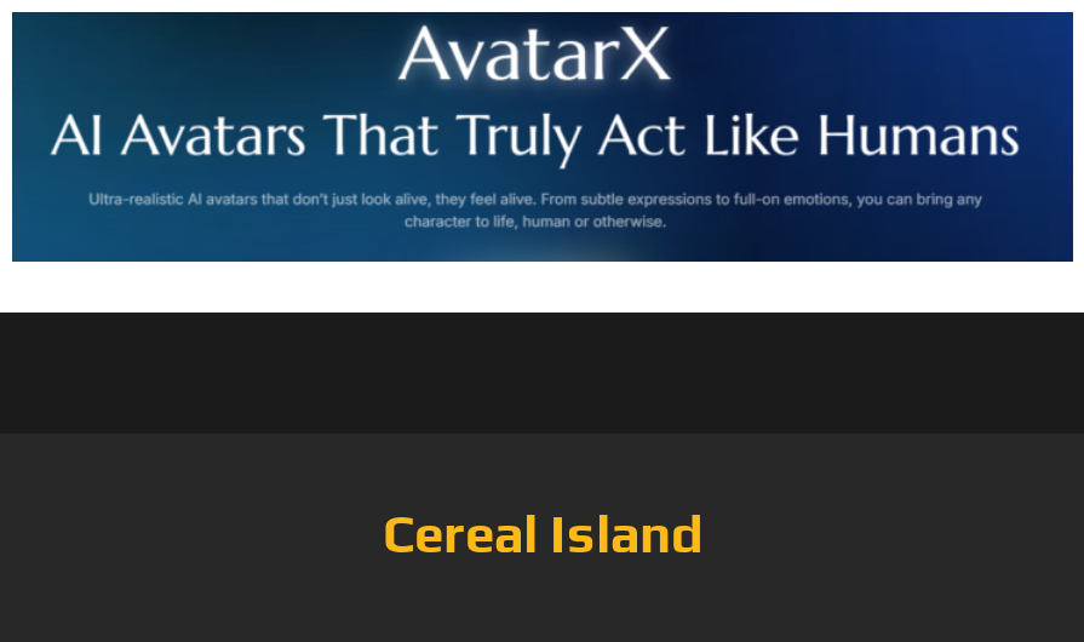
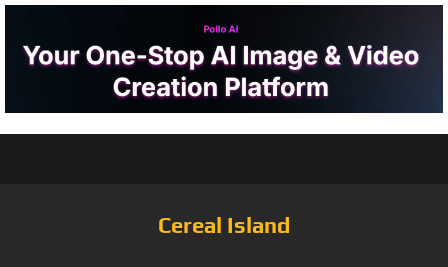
[12,12,1073,264] [image] -> [5,5,443,114] [image]

